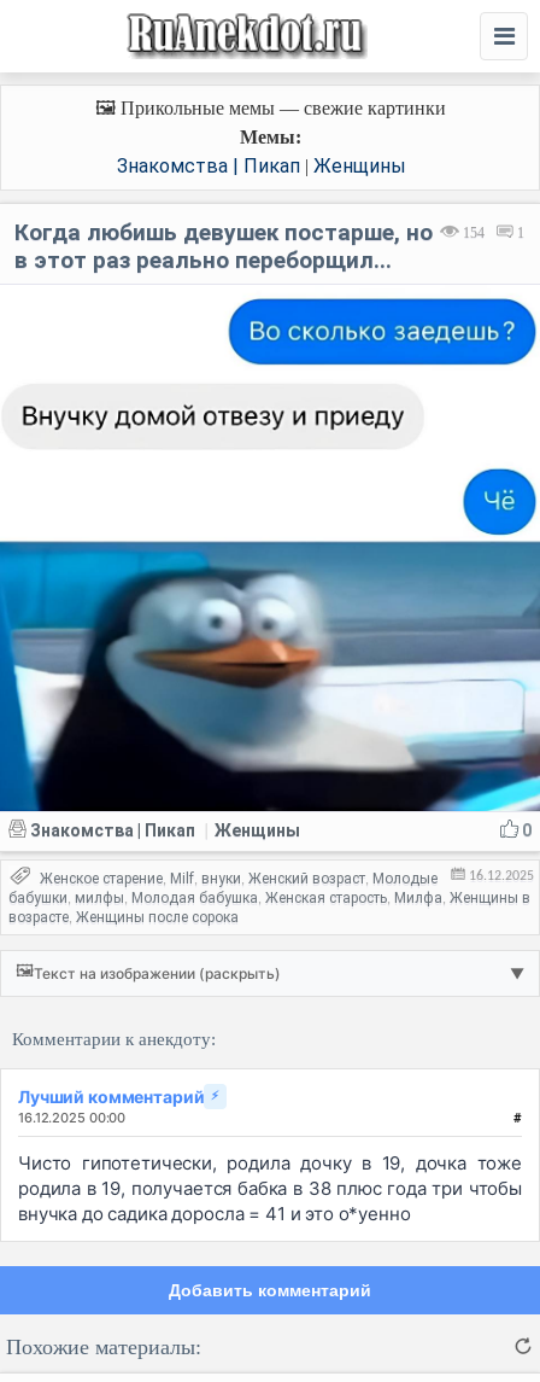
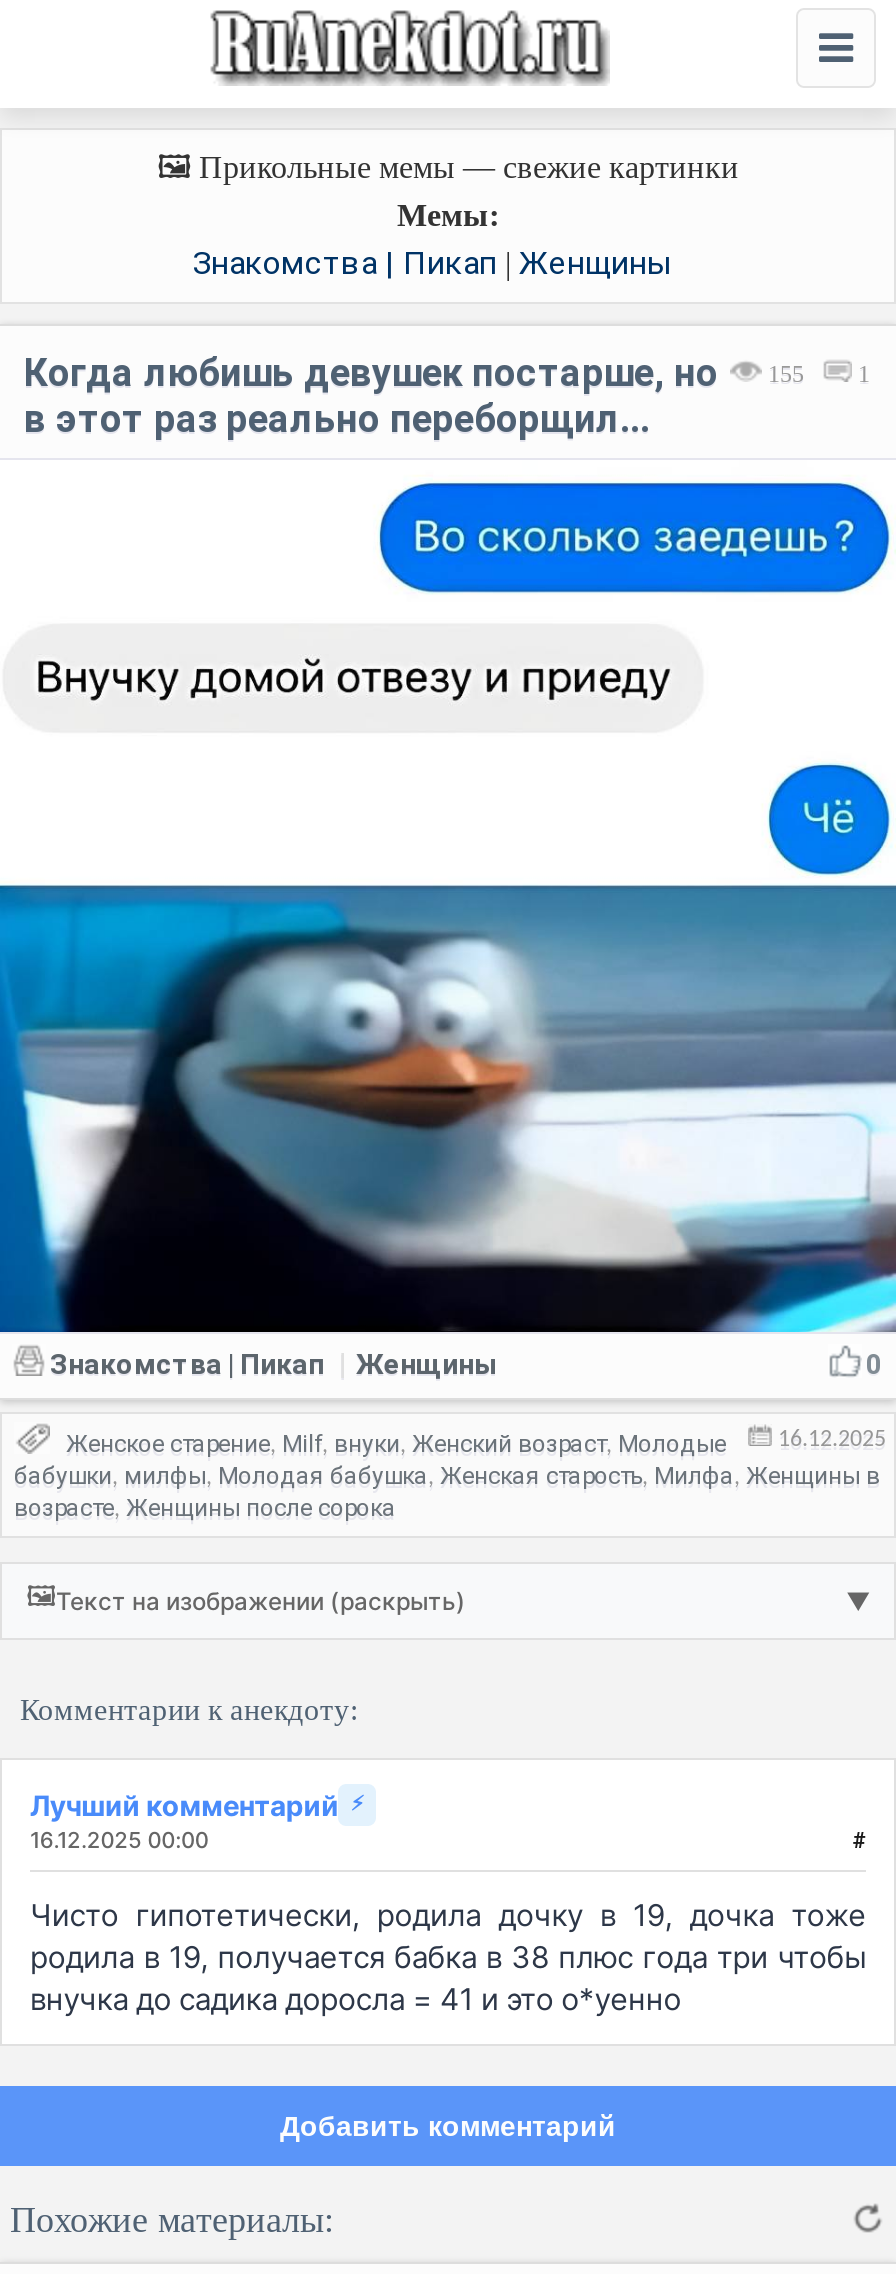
[14,218,524,246] Когда любишь девушек постарше, но 154 1 -> [24,350,870,396] Когда любишь девушек постарше, но 155 1

